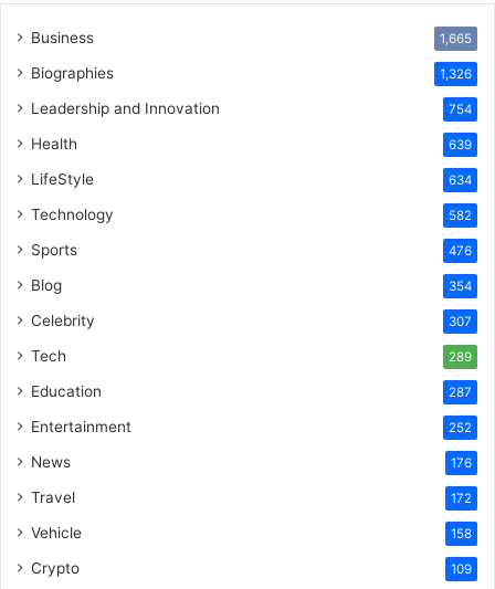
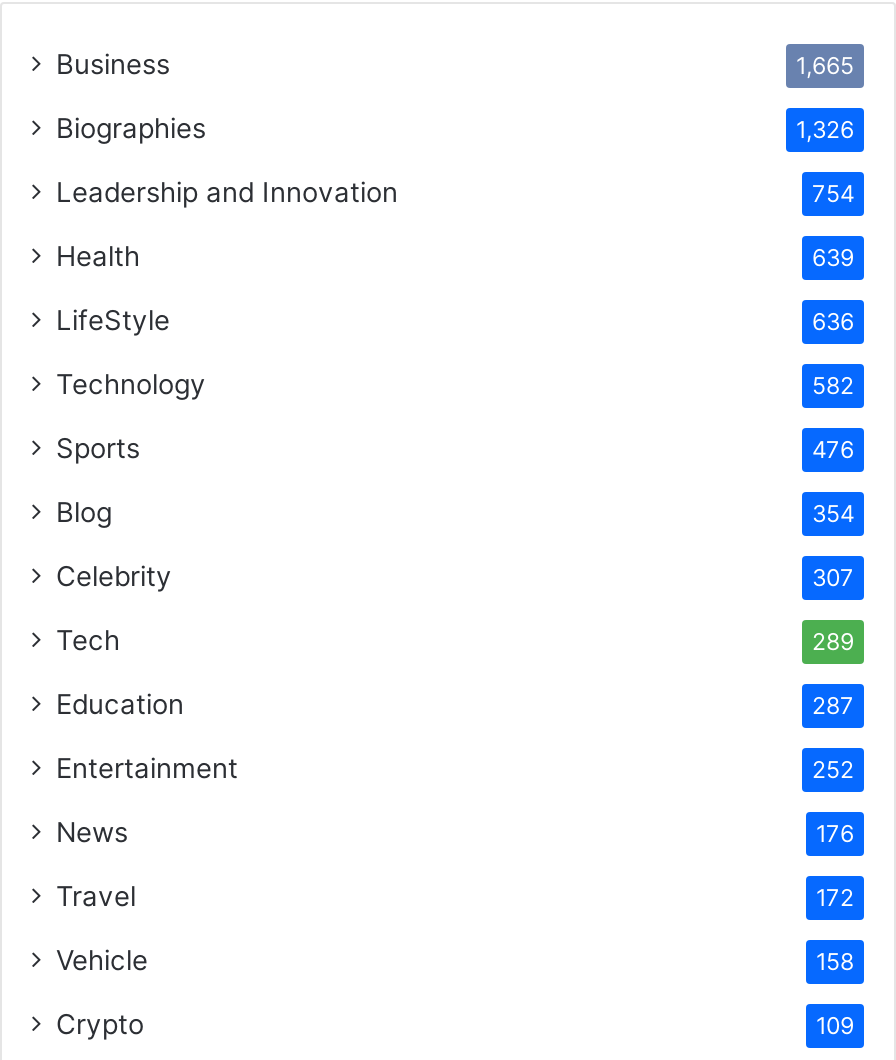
[449,172,472,188] 634 -> [812,309,854,337] 636

